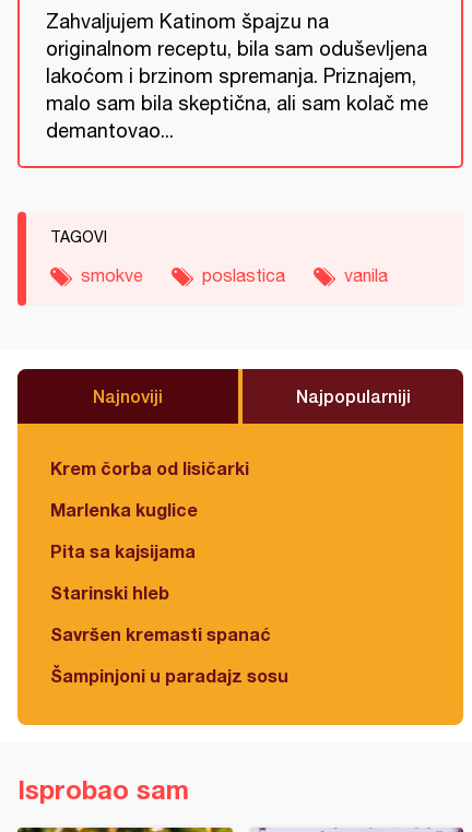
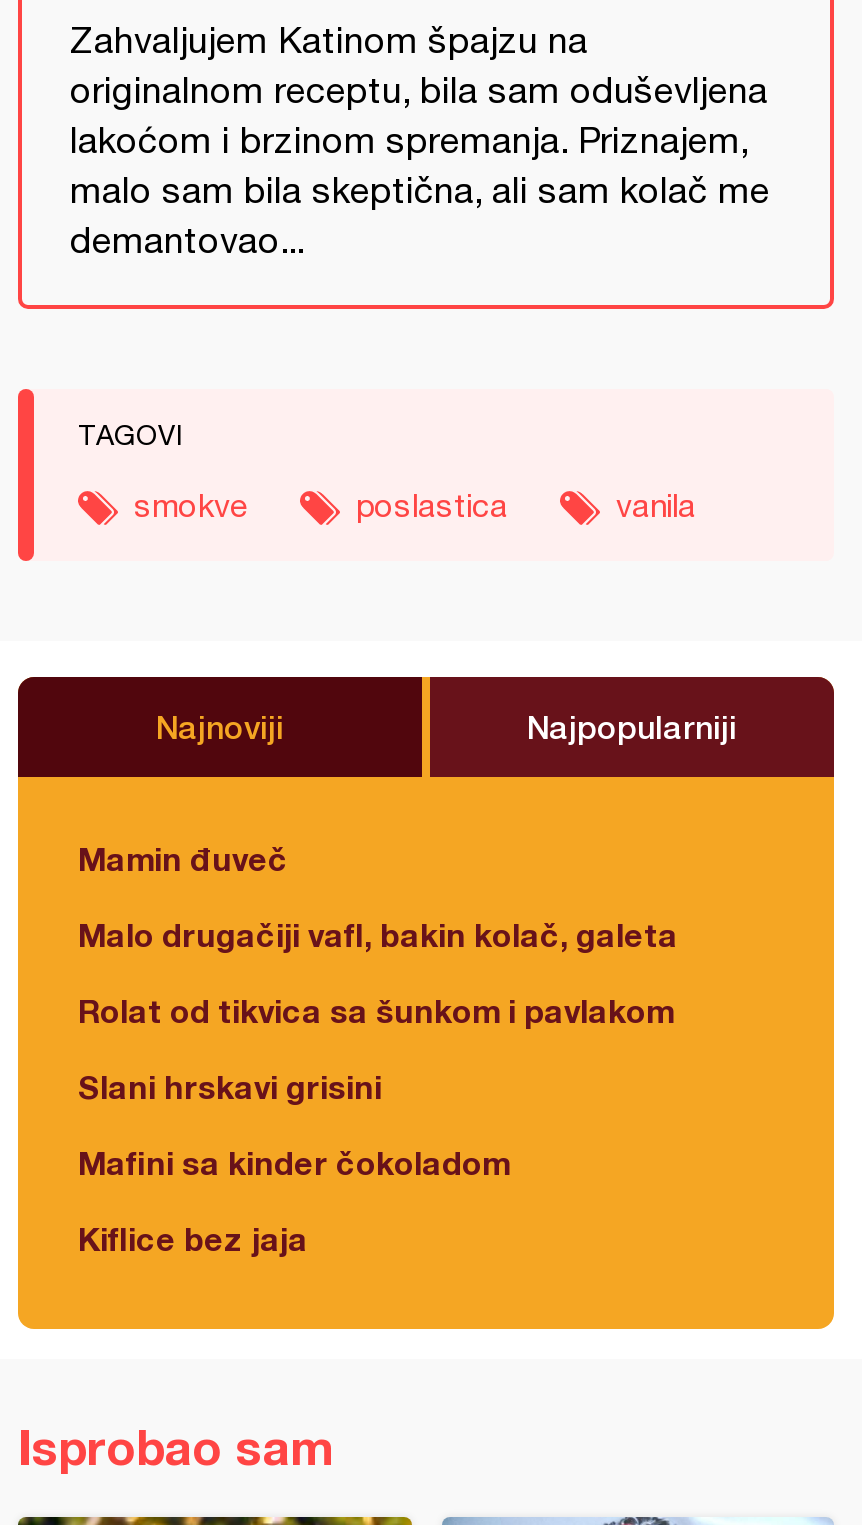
[50,458,249,479] Krem čorba od lisičarki -> [78,840,288,878] Mamin đuveč
[50,499,198,520] Marlenka kuglice -> [78,916,678,954] Malo drugačiji vafl, bakin kolač, galeta
[50,541,196,562] Pita sa kajsijama -> [78,992,674,1030] Rolat od tikvica sa šunkom i pavlakom
[50,582,169,603] Starinski hleb -> [78,1068,382,1106] Slani hrskavi grisini
[50,624,271,645] Savršen kremasti spanać -> [78,1144,510,1182] Mafini sa kinder čokoladom
[50,665,288,686] Šampinjoni u paradajz sosu -> [78,1220,308,1258] Kiflice bez jaja

